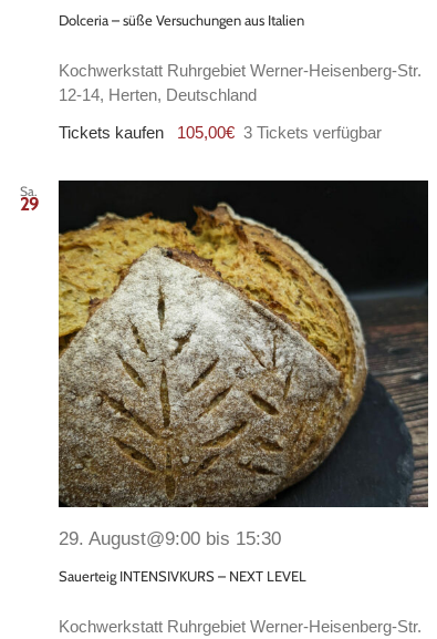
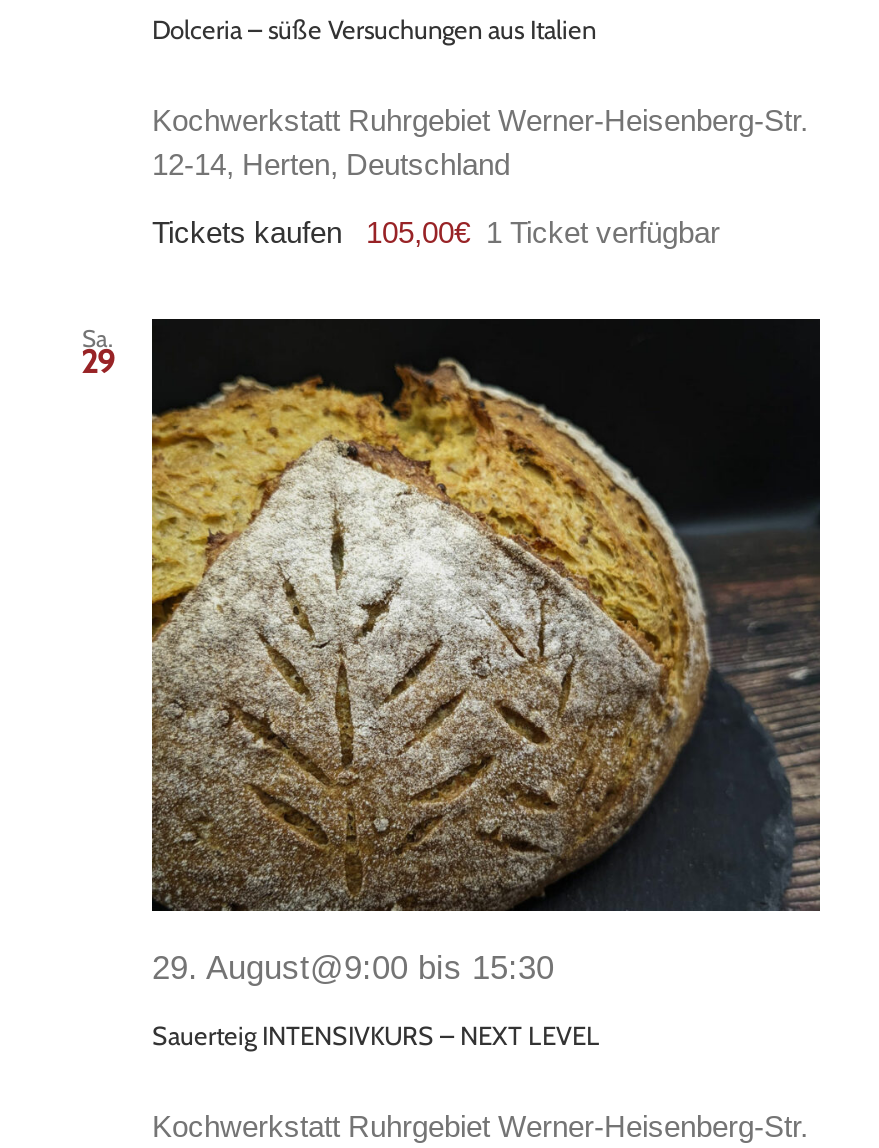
[59,123,382,142] Tickets kaufen 105,00€ 3 Tickets verfügbar -> [152,216,720,250] Tickets kaufen 105,00€ 1 Ticket verfügbar

